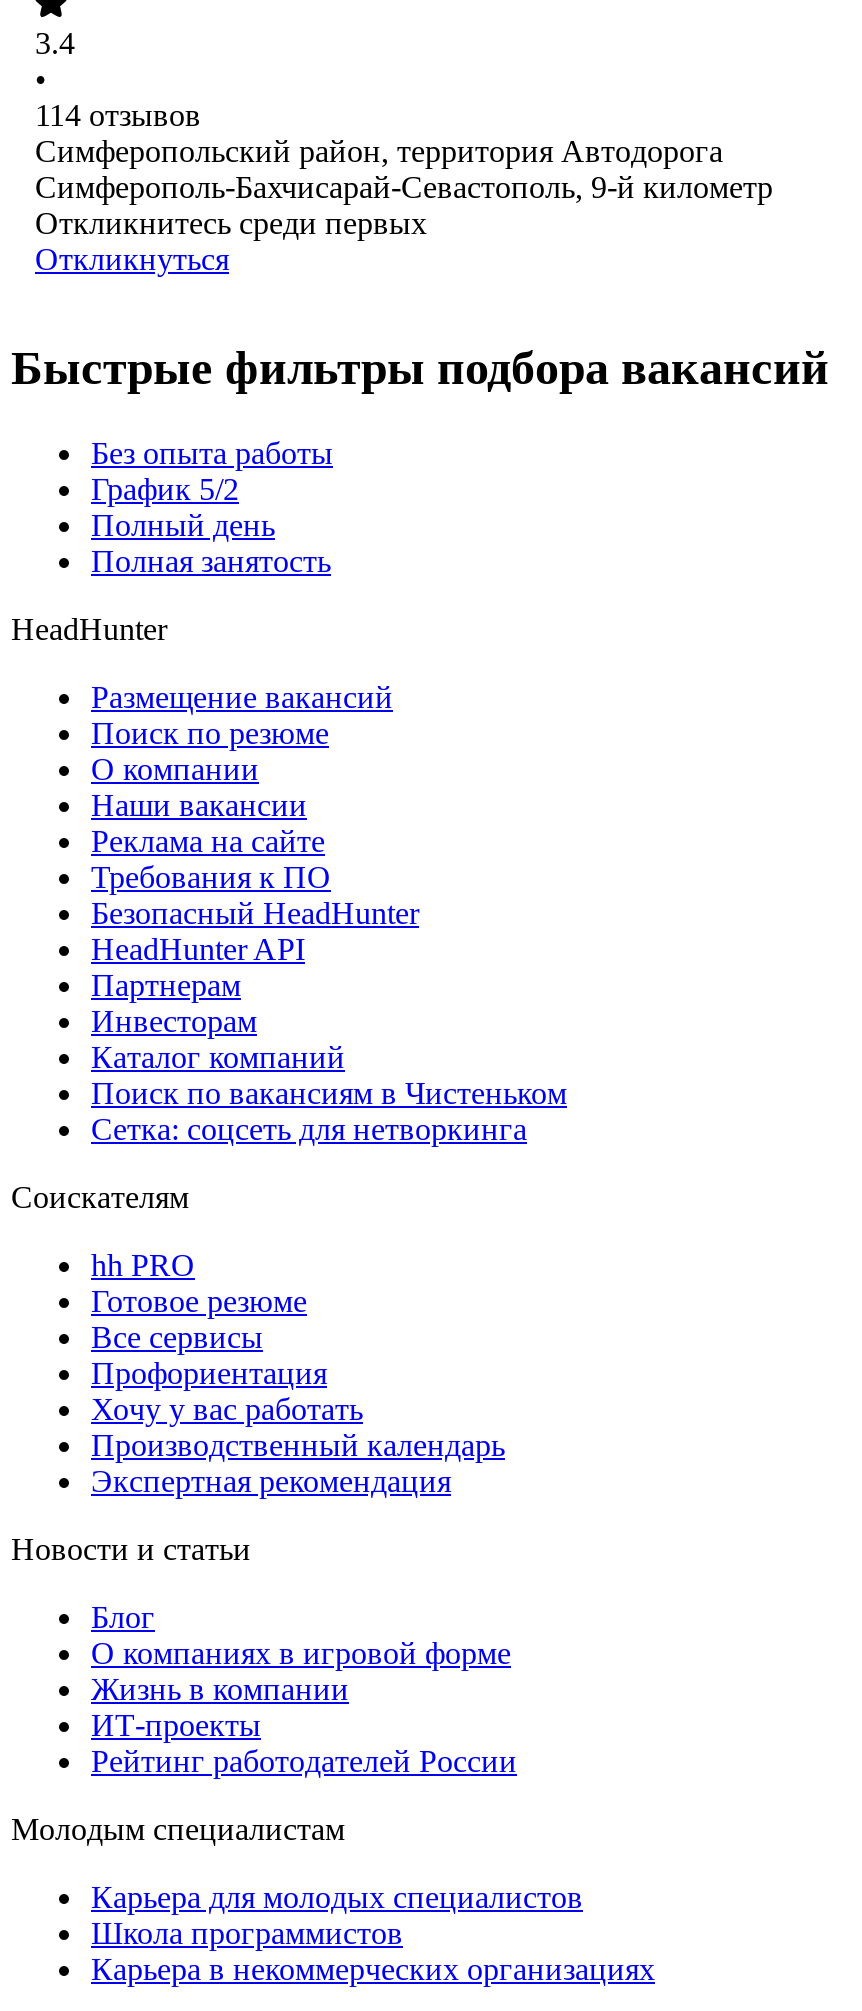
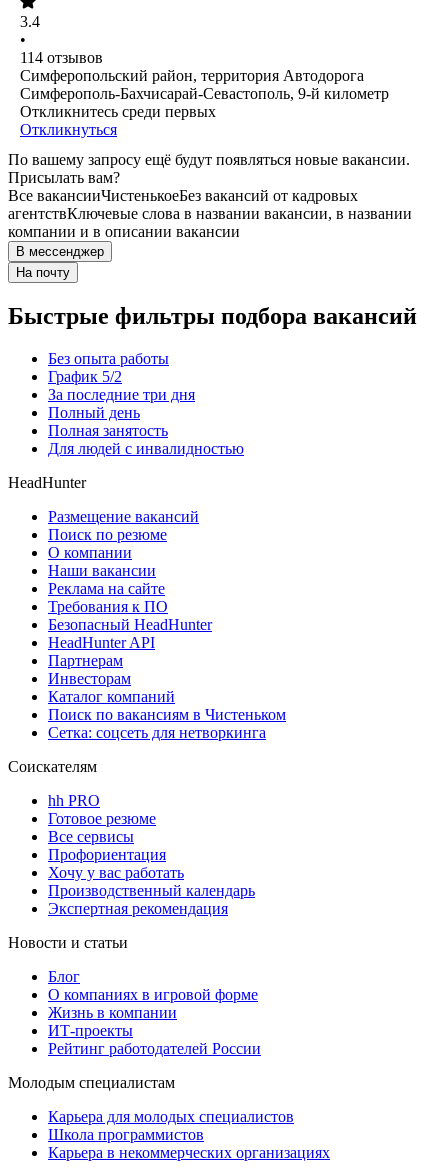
none -> [8,151,412,280] По вашему запросу ещё будут появляться новые вакансии. | Присылать вам? | Все вакансииЧистенькоеБез вакансий от кадровых | агентствКлючевые слова в названии вакансии, в названии | компании и в описании вакансии | В мессенджер | На почту
none -> [48,386,195,403] За последние три дня
none -> [48,440,244,457] Для людей с инвалидностью

